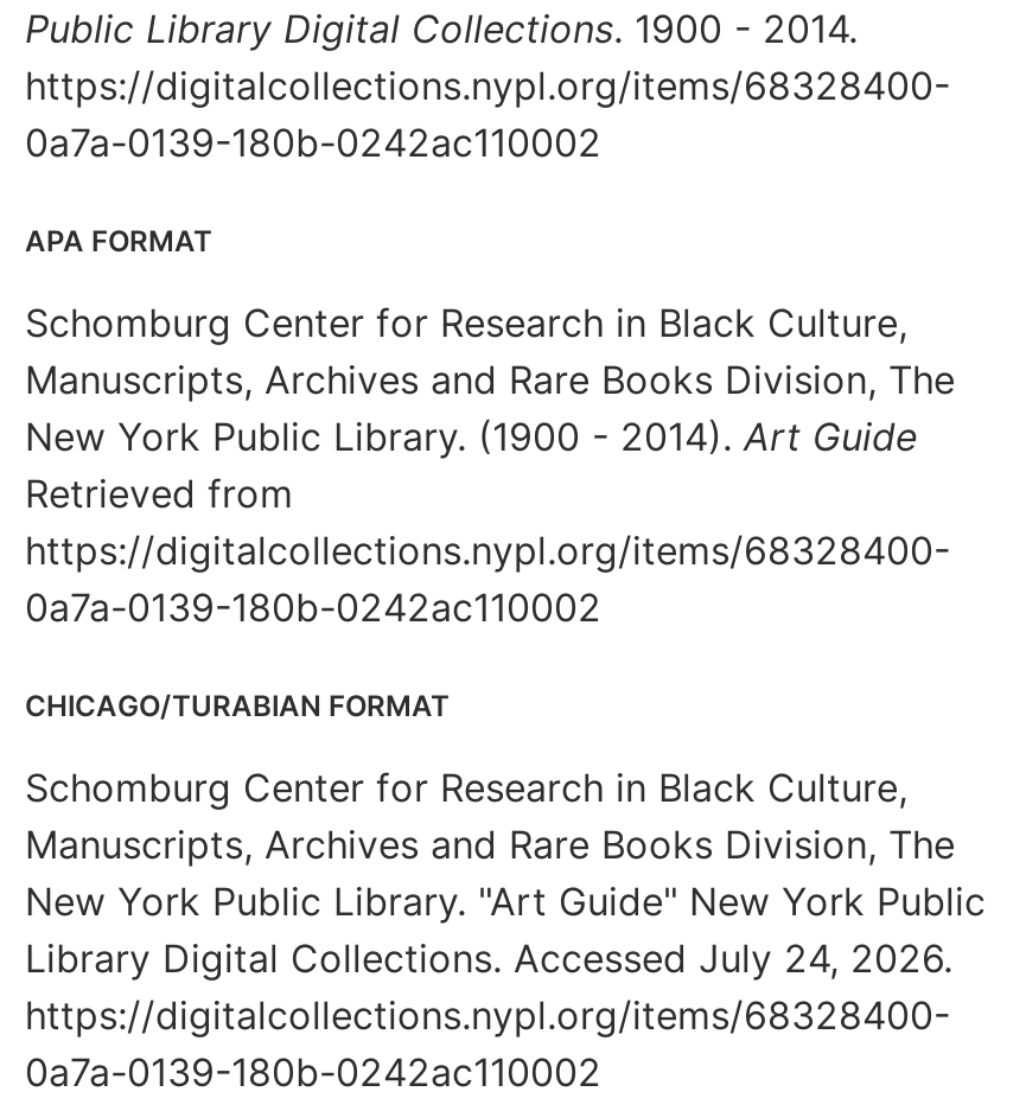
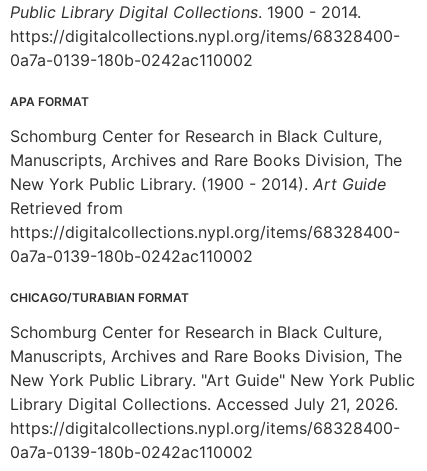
[25,934,952,982] Library Digital Collections. Accessed July 24, 2026. -> [10,394,398,414] Library Digital Collections. Accessed July 21, 2026.

